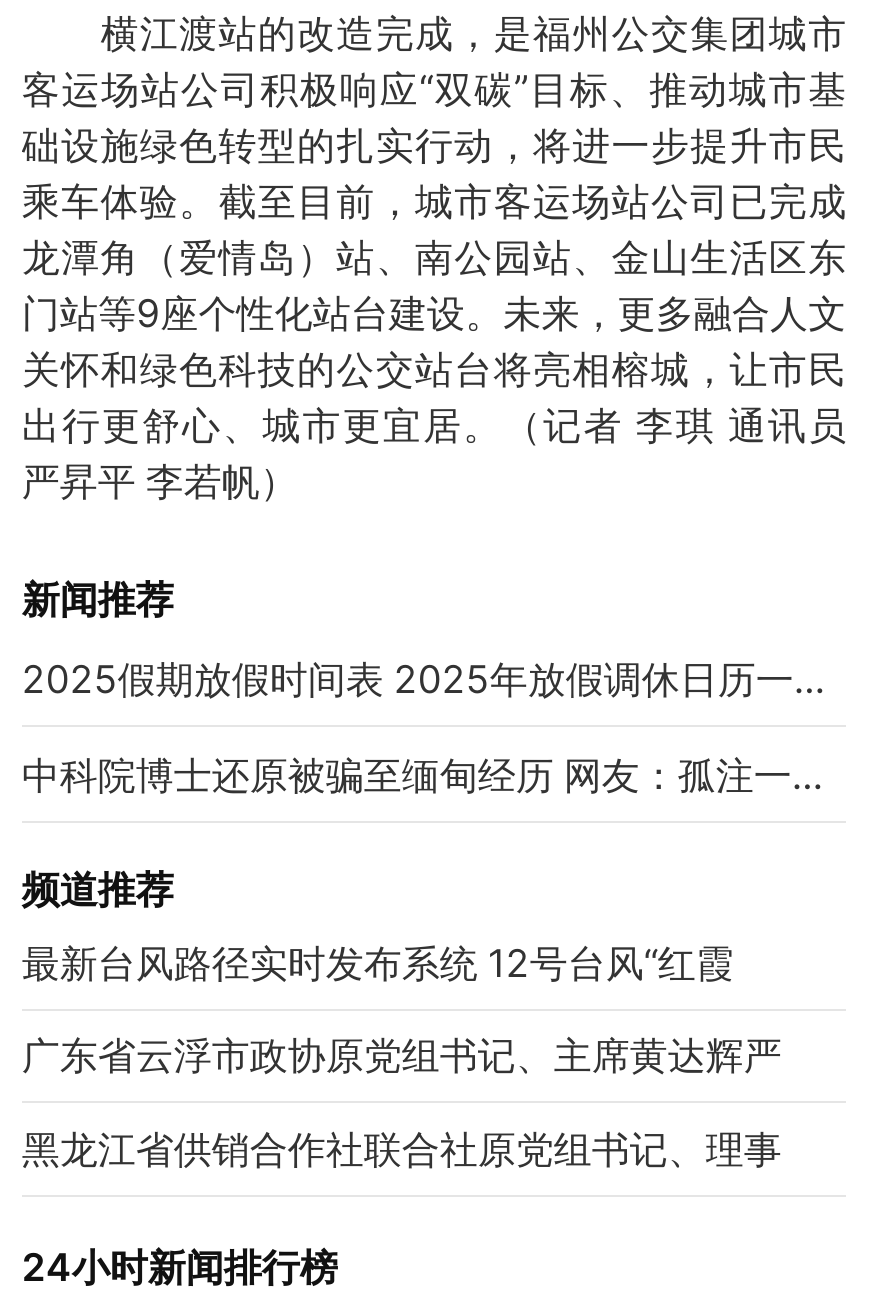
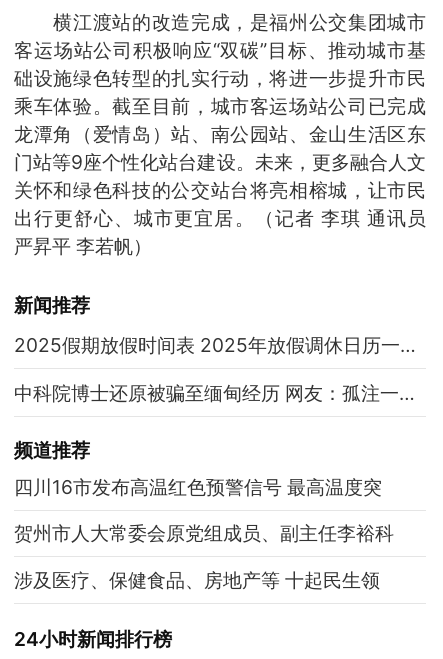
[22,938,734,986] 最新台风路径实时发布系统 12号台风“红霞 -> [14,475,382,499] 四川16市发布高温红色预警信号 最高温度突
[22,1032,782,1080] 广东省云浮市政协原党组书记、主席黄达辉严 -> [14,521,394,545] 贺州市人大常委会原党组成员、副主任李裕科
[22,1126,782,1174] 黑龙江省供销合作社联合社原党组书记、理事 -> [14,568,380,592] 涉及医疗、保健食品、房地产等 十起民生领

